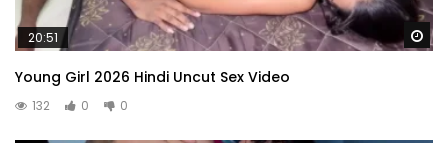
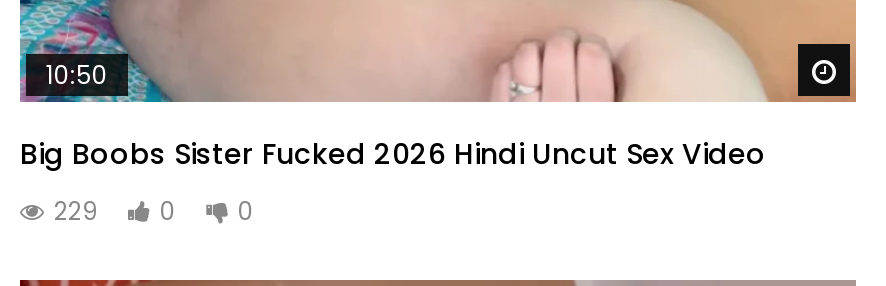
[28,29,58,46] 20:51 -> [46,59,108,93] 10:50
[15,67,290,87] Young Girl 2026 Hindi Uncut Sex Video -> [20,134,766,174] Big Boobs Sister Fucked 2026 Hindi Uncut Sex Video
[32,97,128,114] 132 0 0 -> [54,194,254,228] 229 0 0

